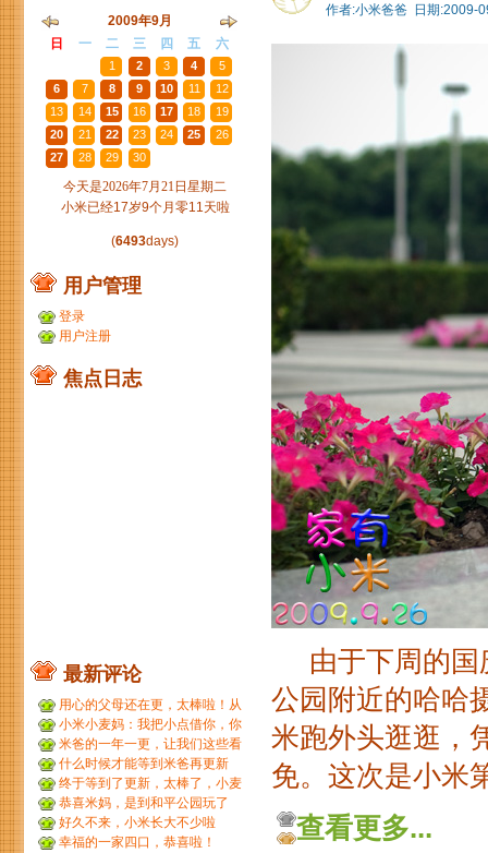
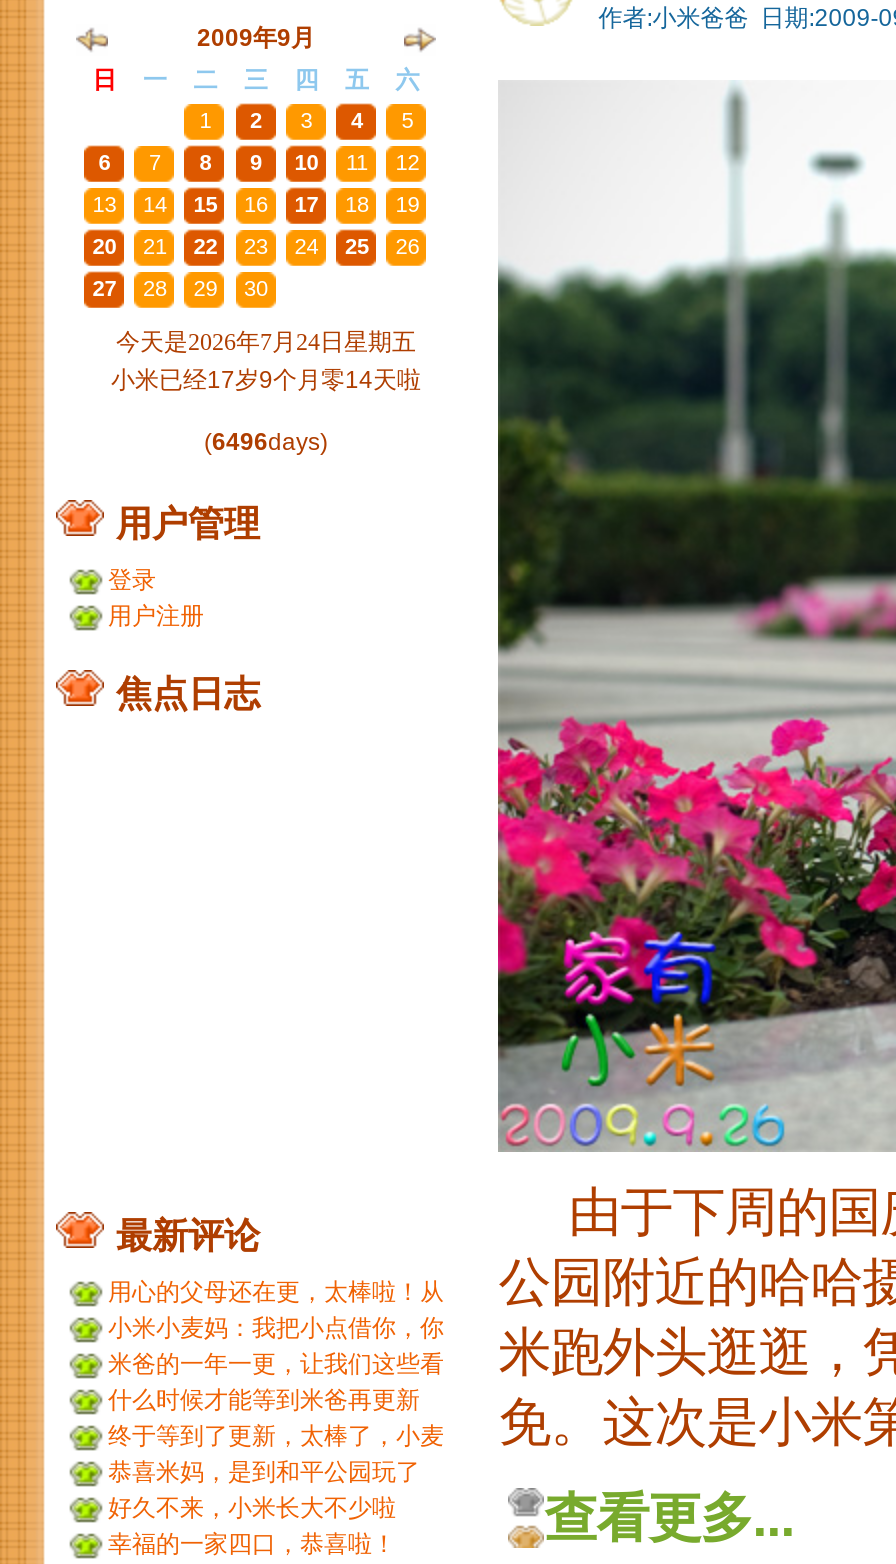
[63,179,227,194] 今天是2026年7月21日星期二 -> [116,328,416,356] 今天是2026年7月24日星期五
[60,200,229,215] 小米已经17岁9个月零11天啦 -> [111,366,421,394] 小米已经17岁9个月零14天啦
[111,233,179,249] (6493days) -> [204,428,328,456] (6496days)

